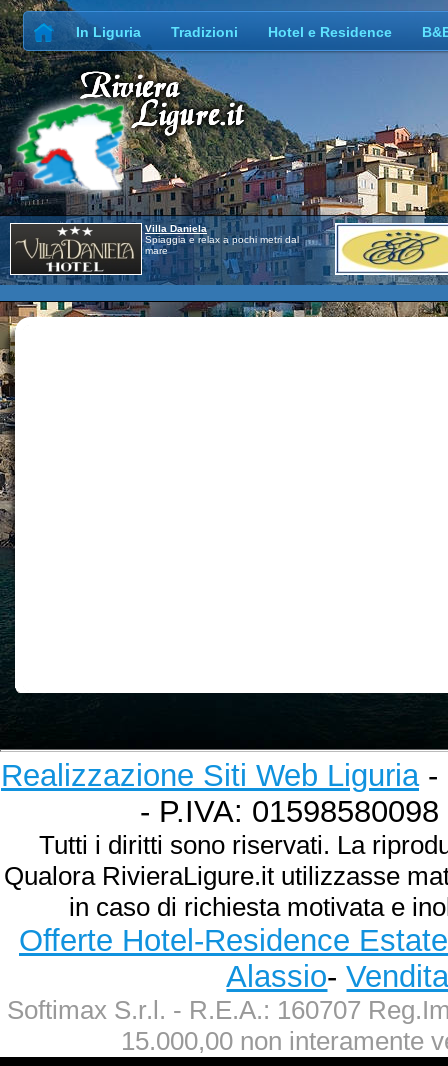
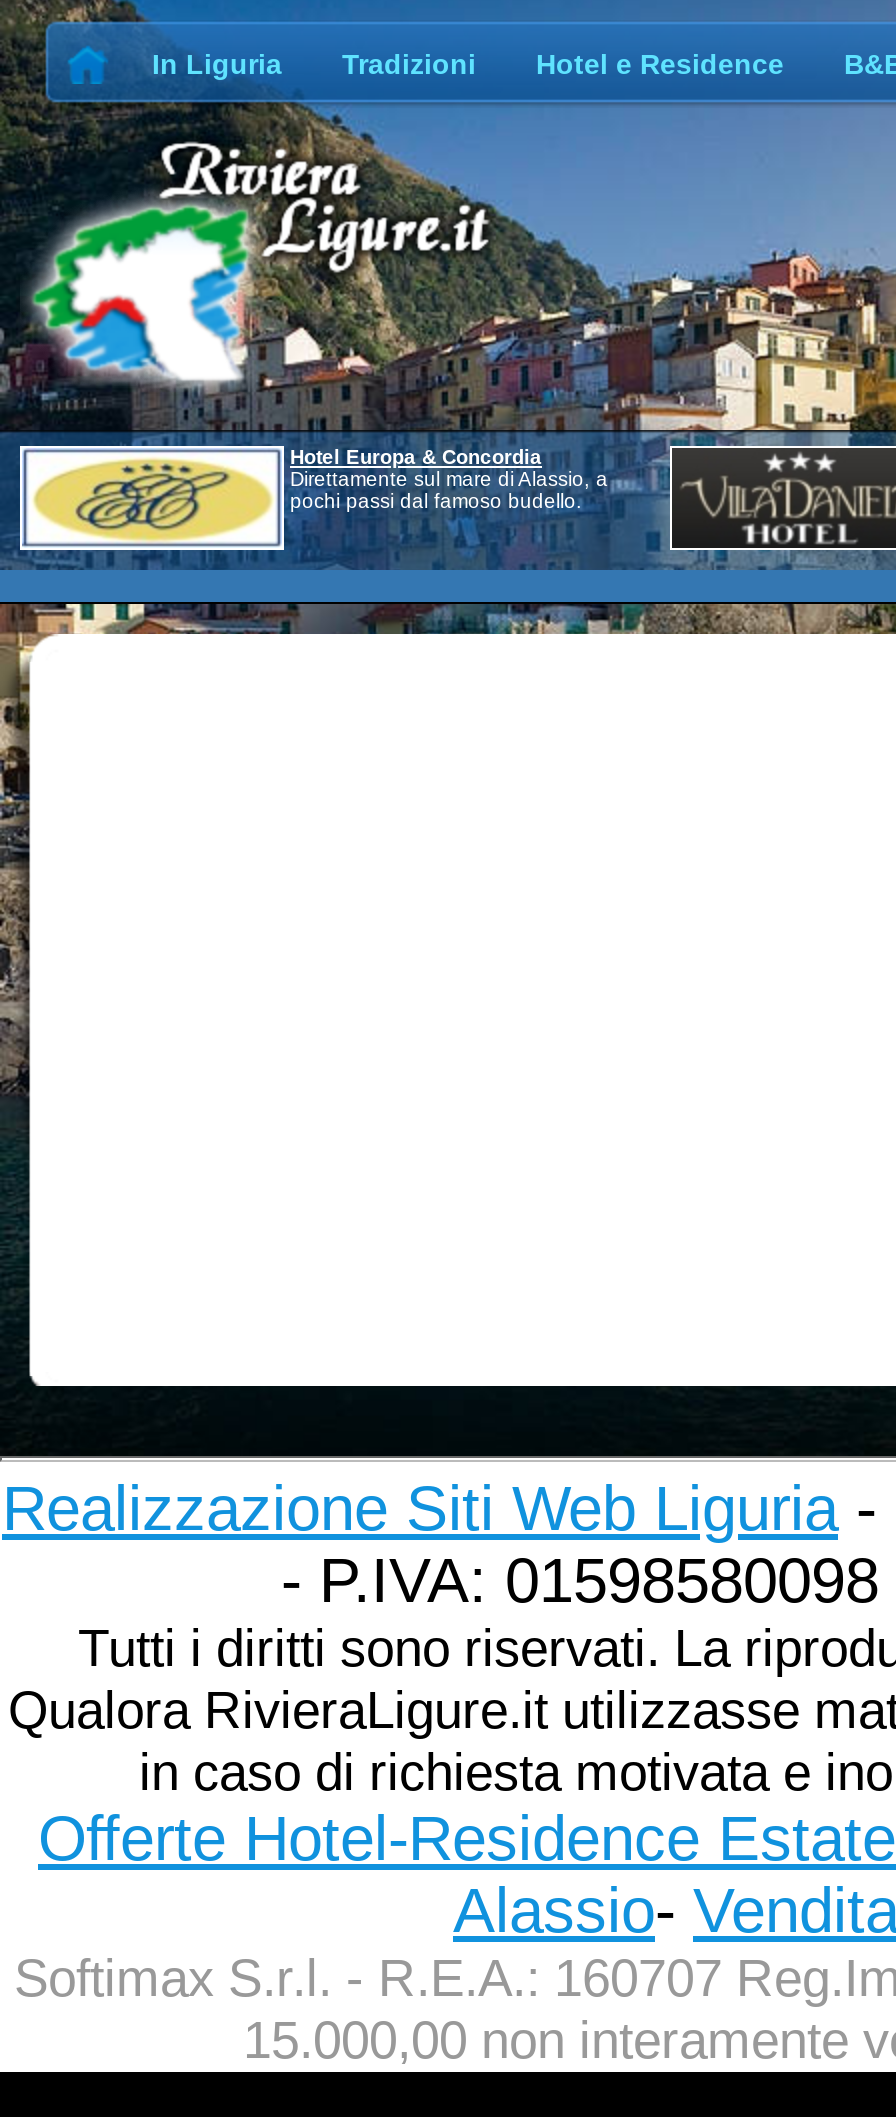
[10,223,299,274] [image] | Villa Daniela | Spiaggia e relax a pochi metri dal | mare -> [20,446,608,550] [image] | Hotel Europa & Concordia | Direttamente sul mare di Alassio, a | pochi passi dal famoso budello.
[335,223,445,275] [image] -> [672,446,890,548] [image]

